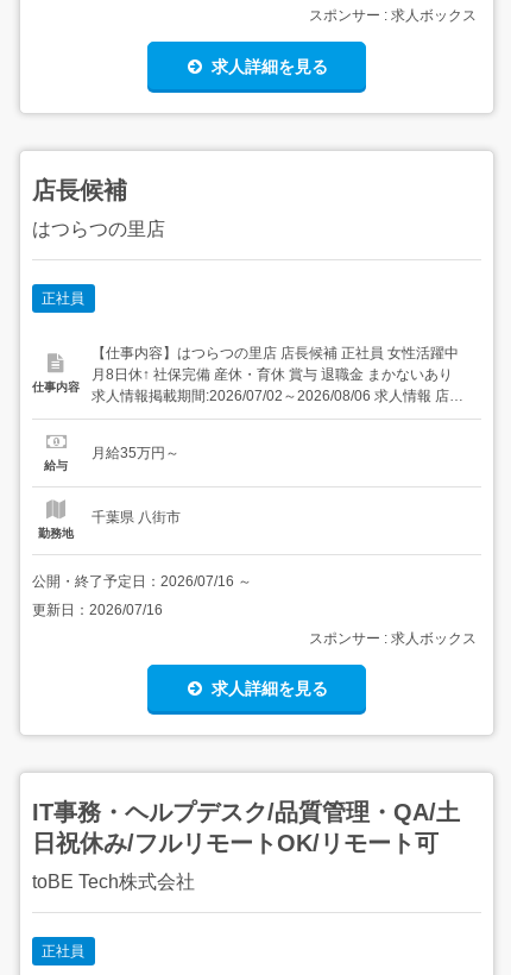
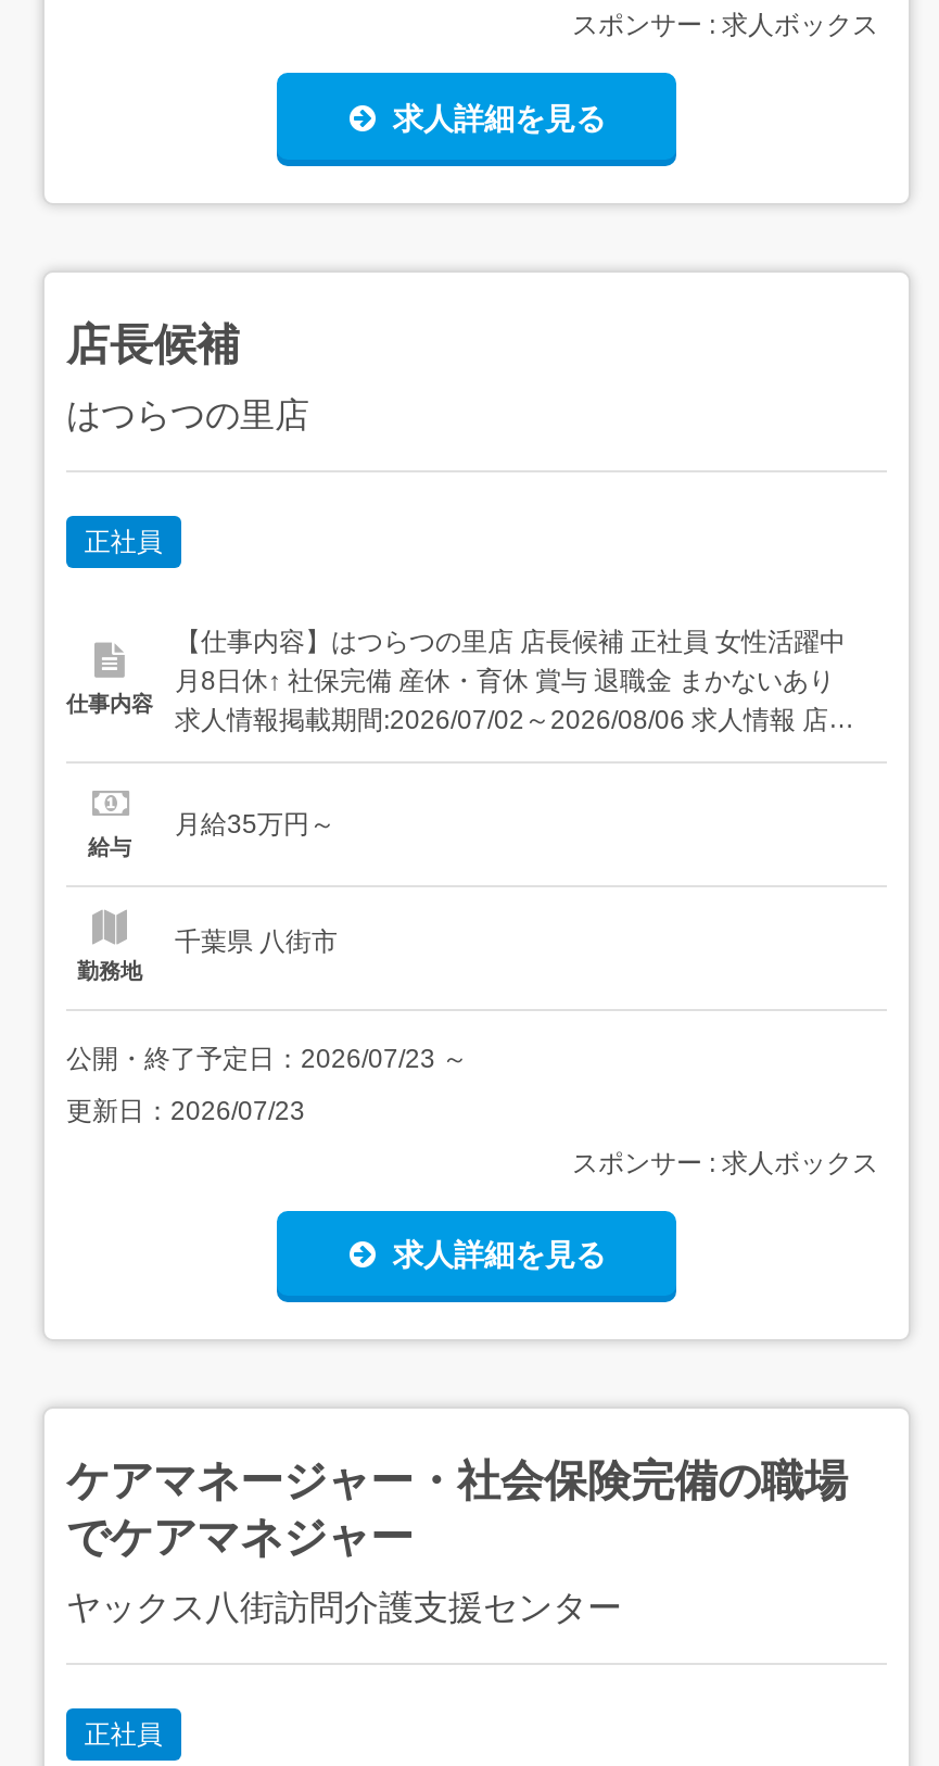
[32,573,252,589] 公開・終了予定日：2026/07/16～ -> [66,1043,468,1073] 公開・終了予定日：2026/07/23～
[32,601,163,618] 更新日：2026/07/16 -> [66,1095,305,1125] 更新日：2026/07/23
[32,799,460,856] IT事務・ヘルプデスク/品質管理・QA/土 | 日祝休み/フルリモートOK/リモート可 -> [66,1457,848,1561] ケアマネージャー・社会保険完備の職場 | でケアマネジャー
[32,872,195,892] toBE Tech株式会社 -> [66,1590,622,1627] ヤックス八街訪問介護支援センター

